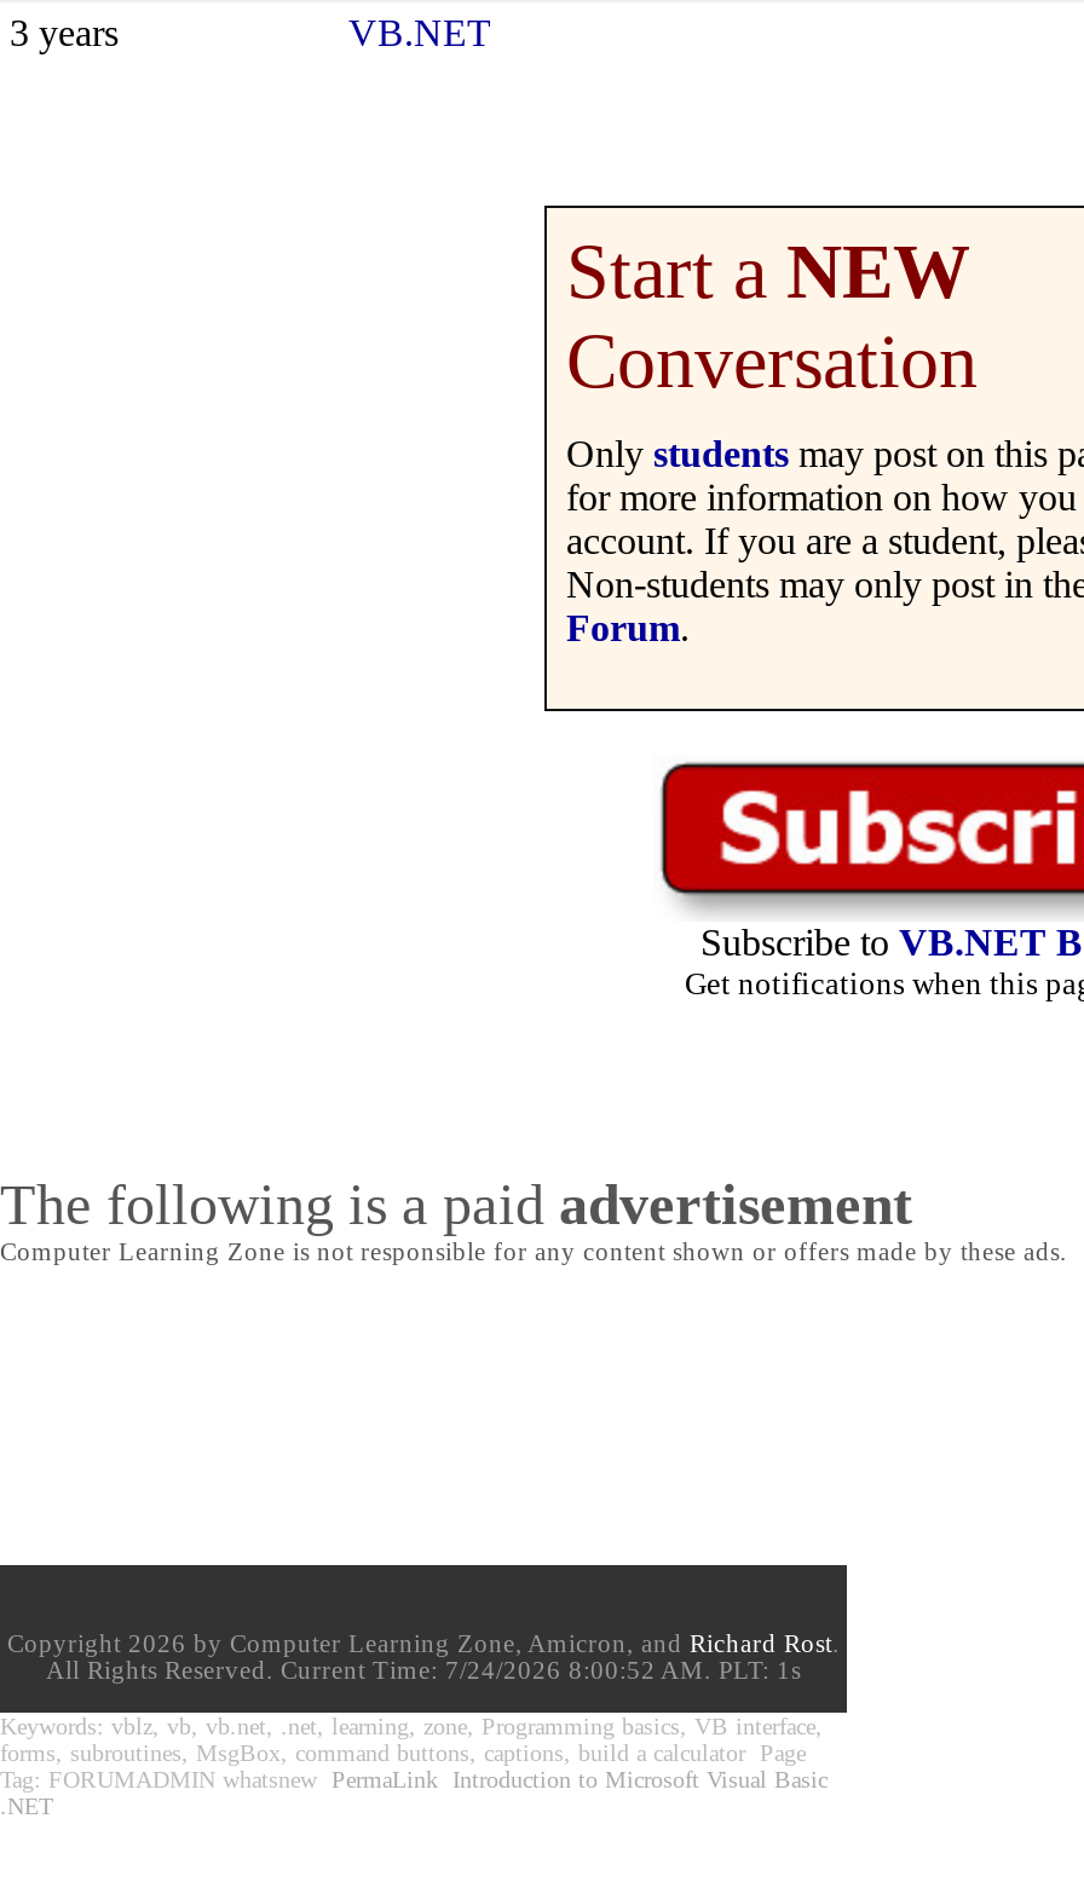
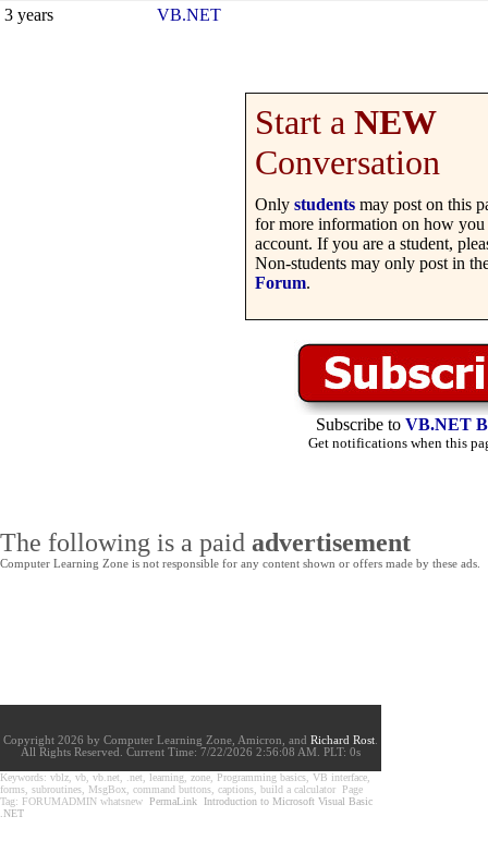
[46,1657,801,1684] All Rights Reserved. Current Time:7/24/2026 8:00:52 AM. PLT: 1s -> [21,746,361,758] All Rights Reserved. Current Time:7/22/2026 2:56:08 AM. PLT: 0s

